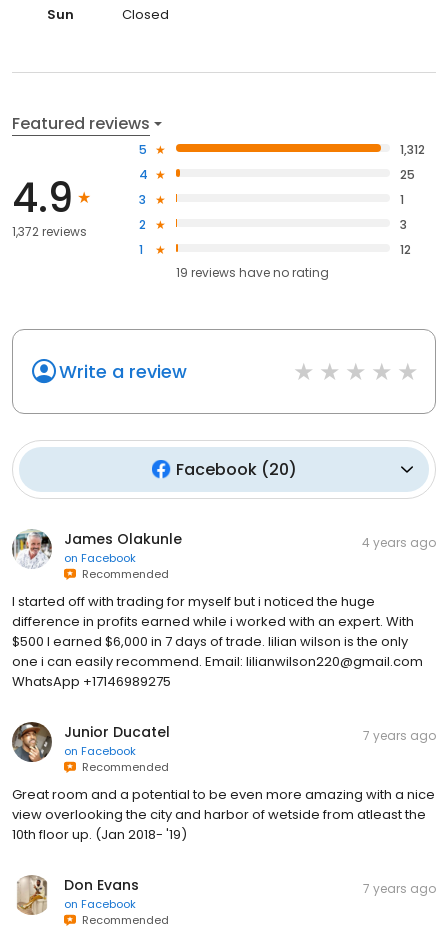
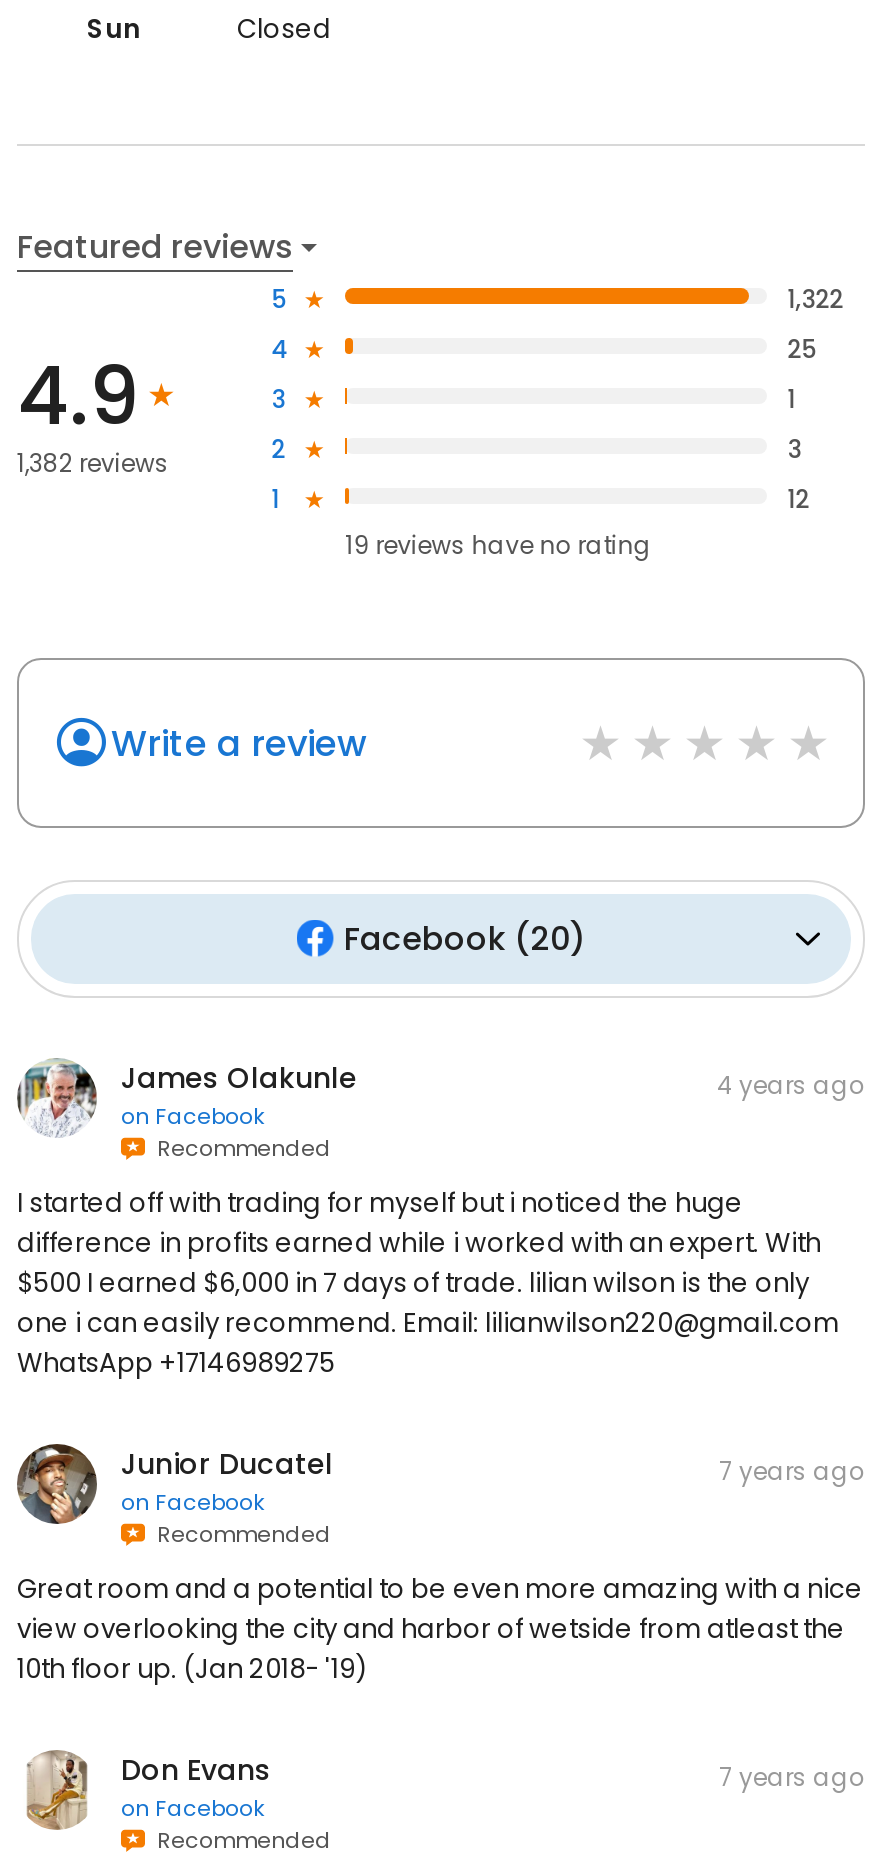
[400,140,425,157] 1,312 -> [787,281,843,315] 1,322
[12,223,87,240] 1,372 reviews -> [17,447,169,481] 1,382 reviews

